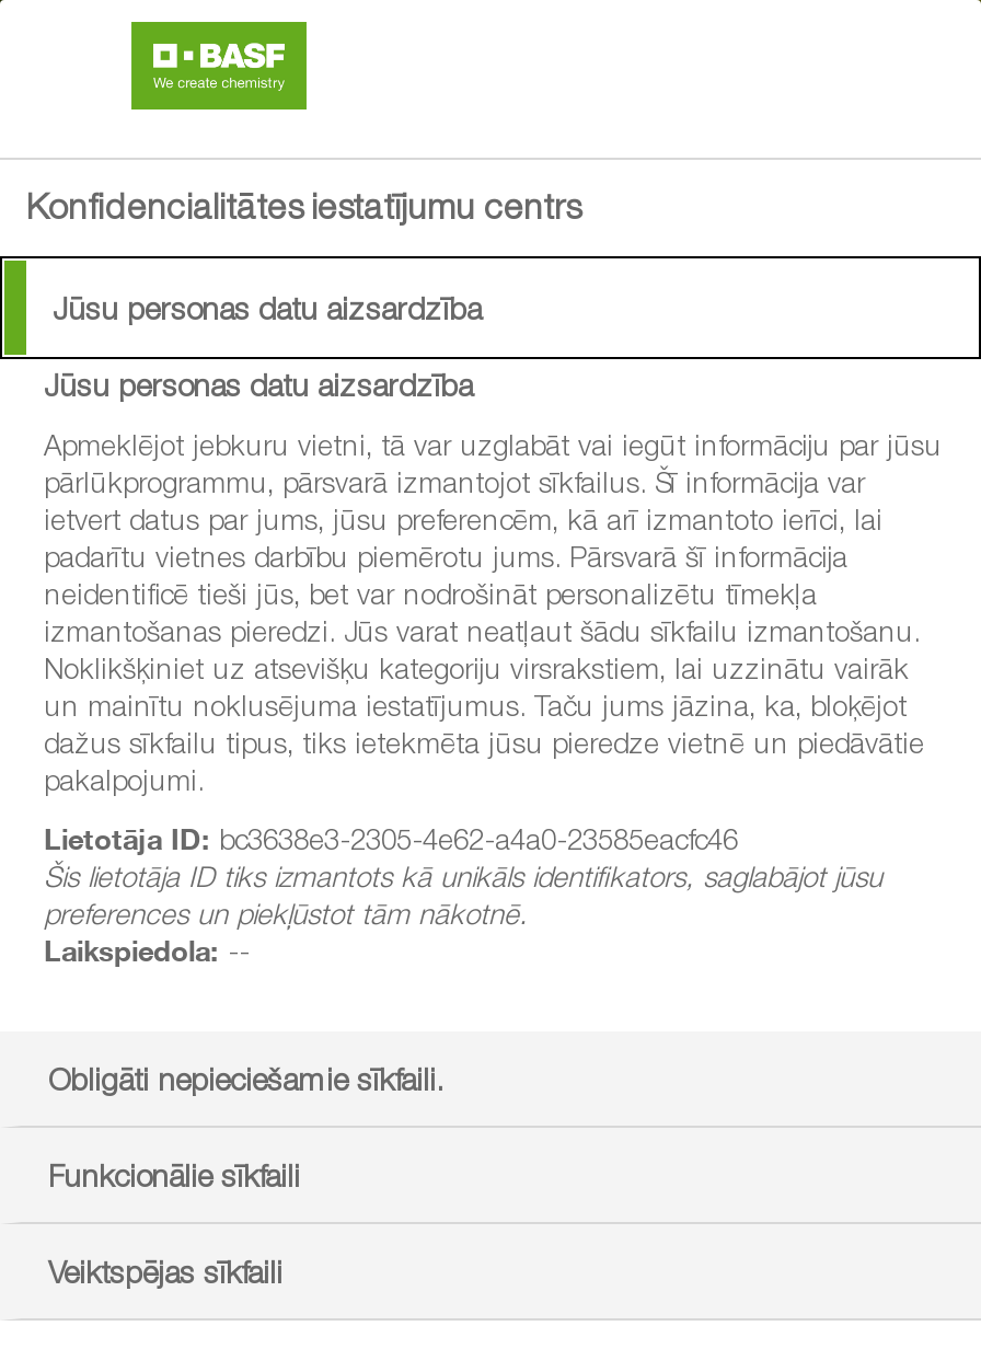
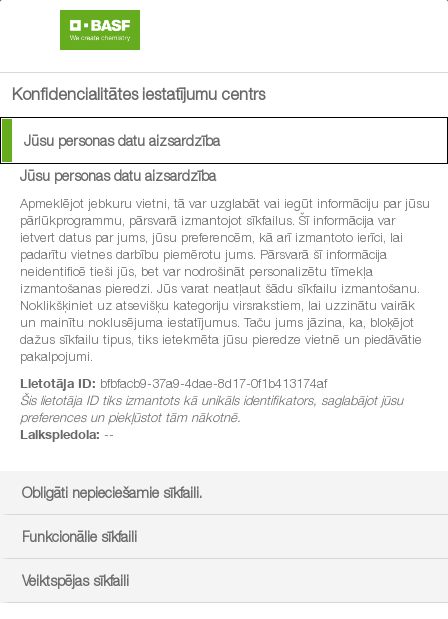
[44,821,738,858] Lietotāja ID: bc3638e3-2305-4e62-a4a0-23585eacfc46 -> [20,375,327,392] Lietotāja ID: bfbfacb9-37a9-4dae-8d17-0f1b413174af

